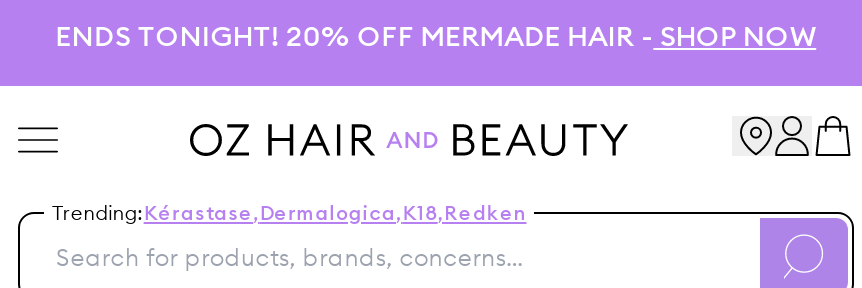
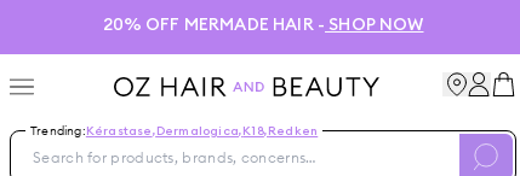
[56,23,816,51] ENDS TONIGHT! 20% OFF MERMADE HAIR - SHOP NOW -> [102,16,424,33] 20% OFF MERMADE HAIR - SHOP NOW

